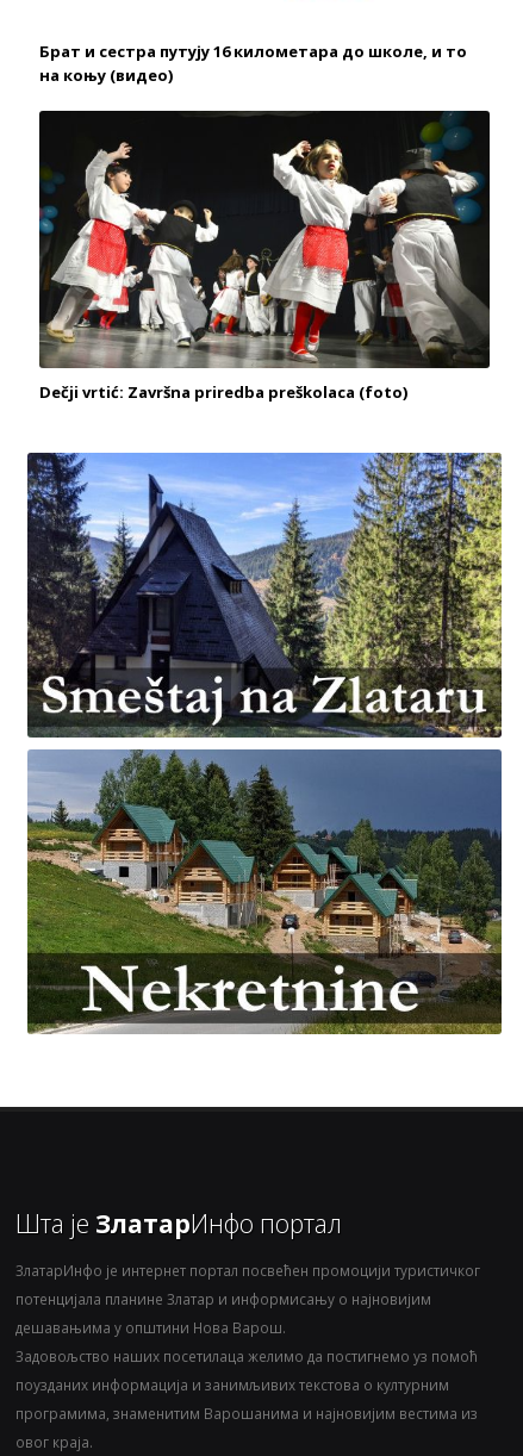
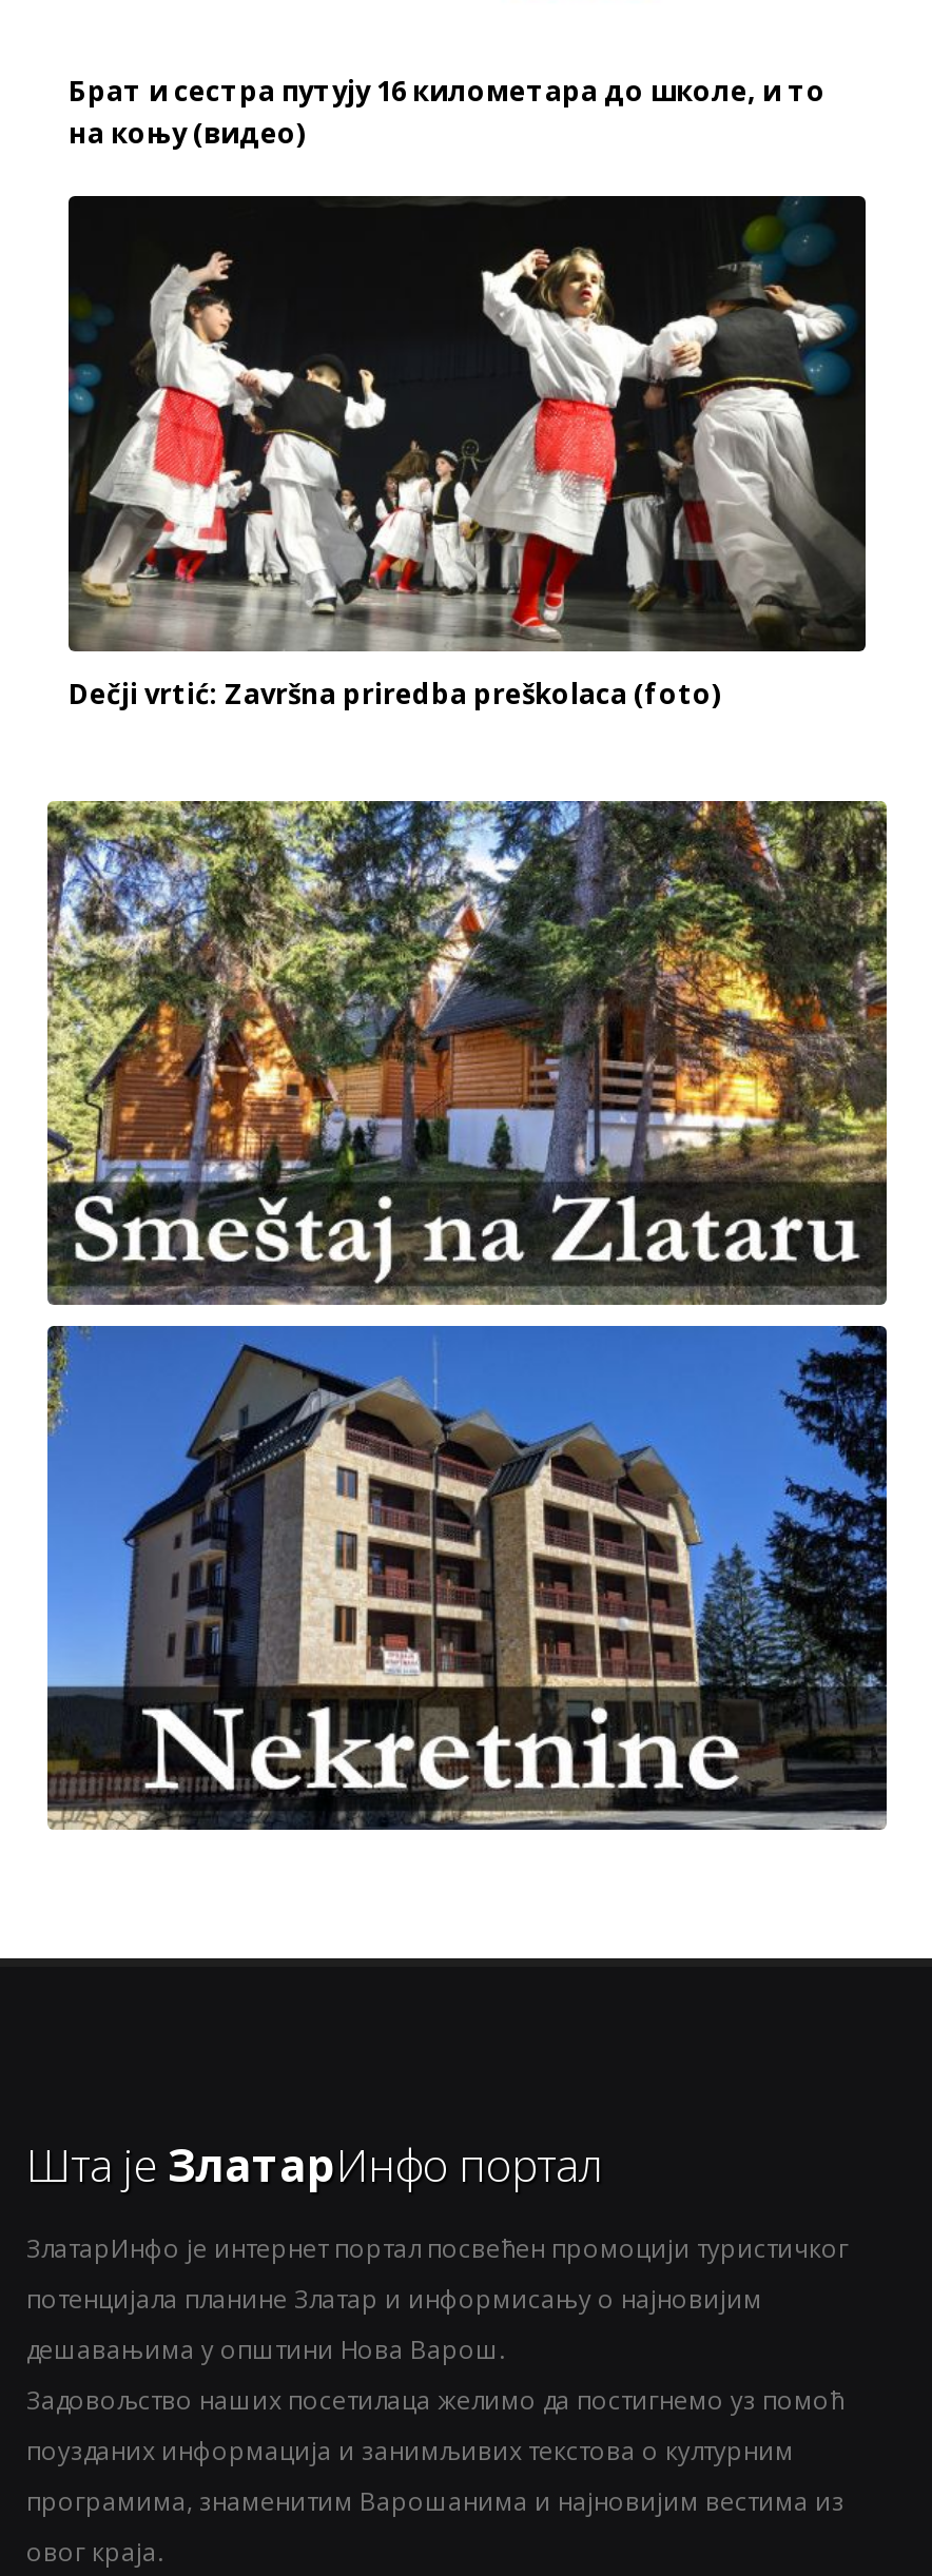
[26,452,503,739] [image] -> [45,799,889,1307] [image]
[26,748,503,1035] [image] -> [45,1324,889,1832] [image]

